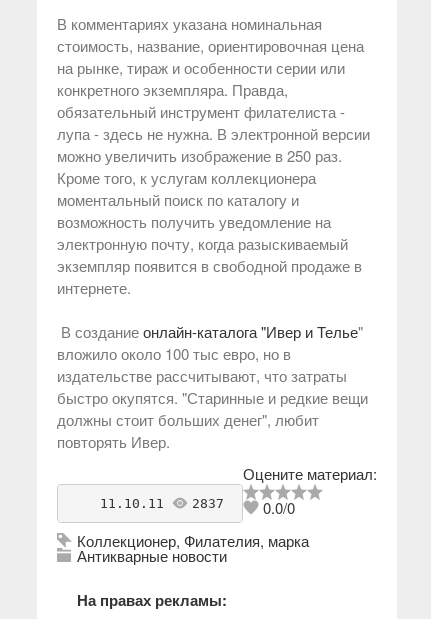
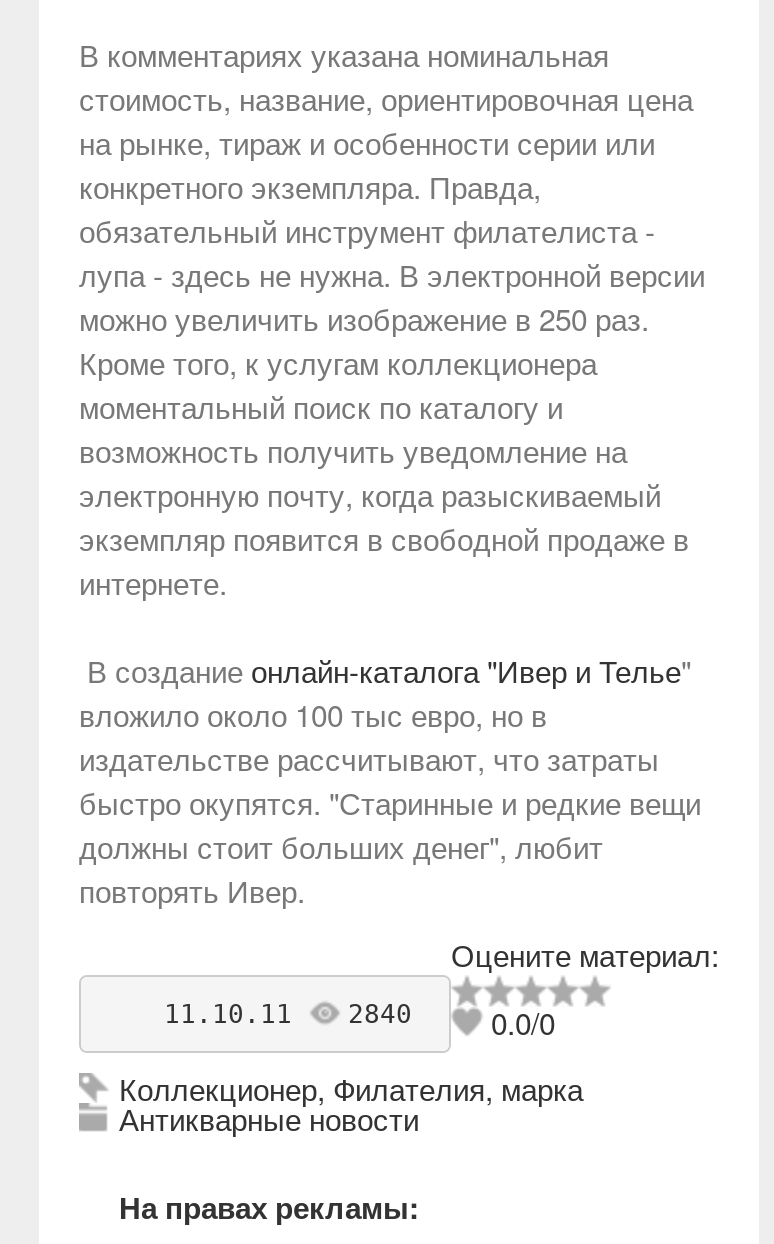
[67,495,223,510] 11.10.11 2837 -> [100,998,412,1028] 11.10.11 2840

